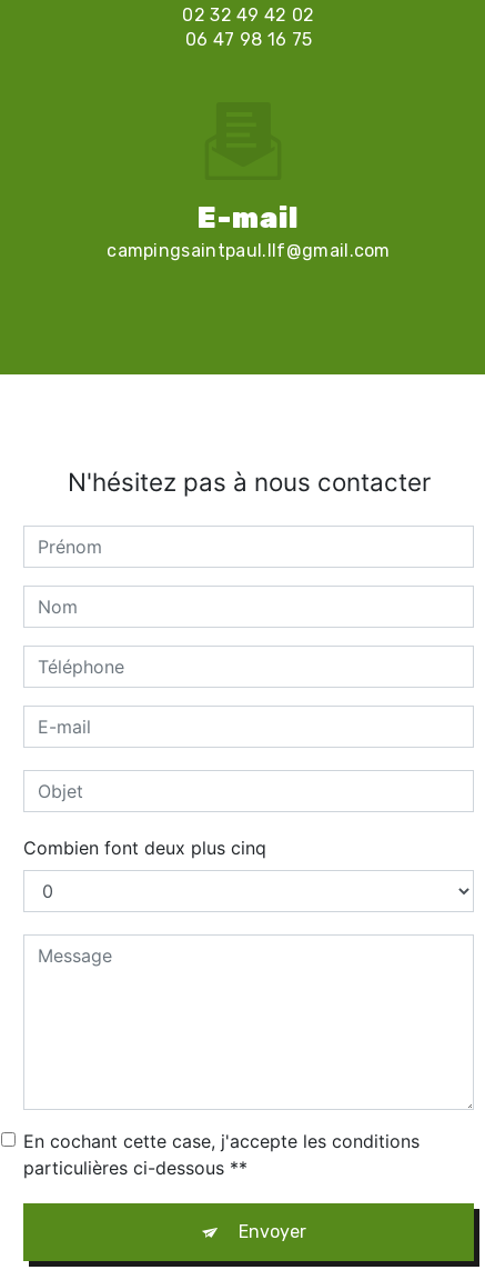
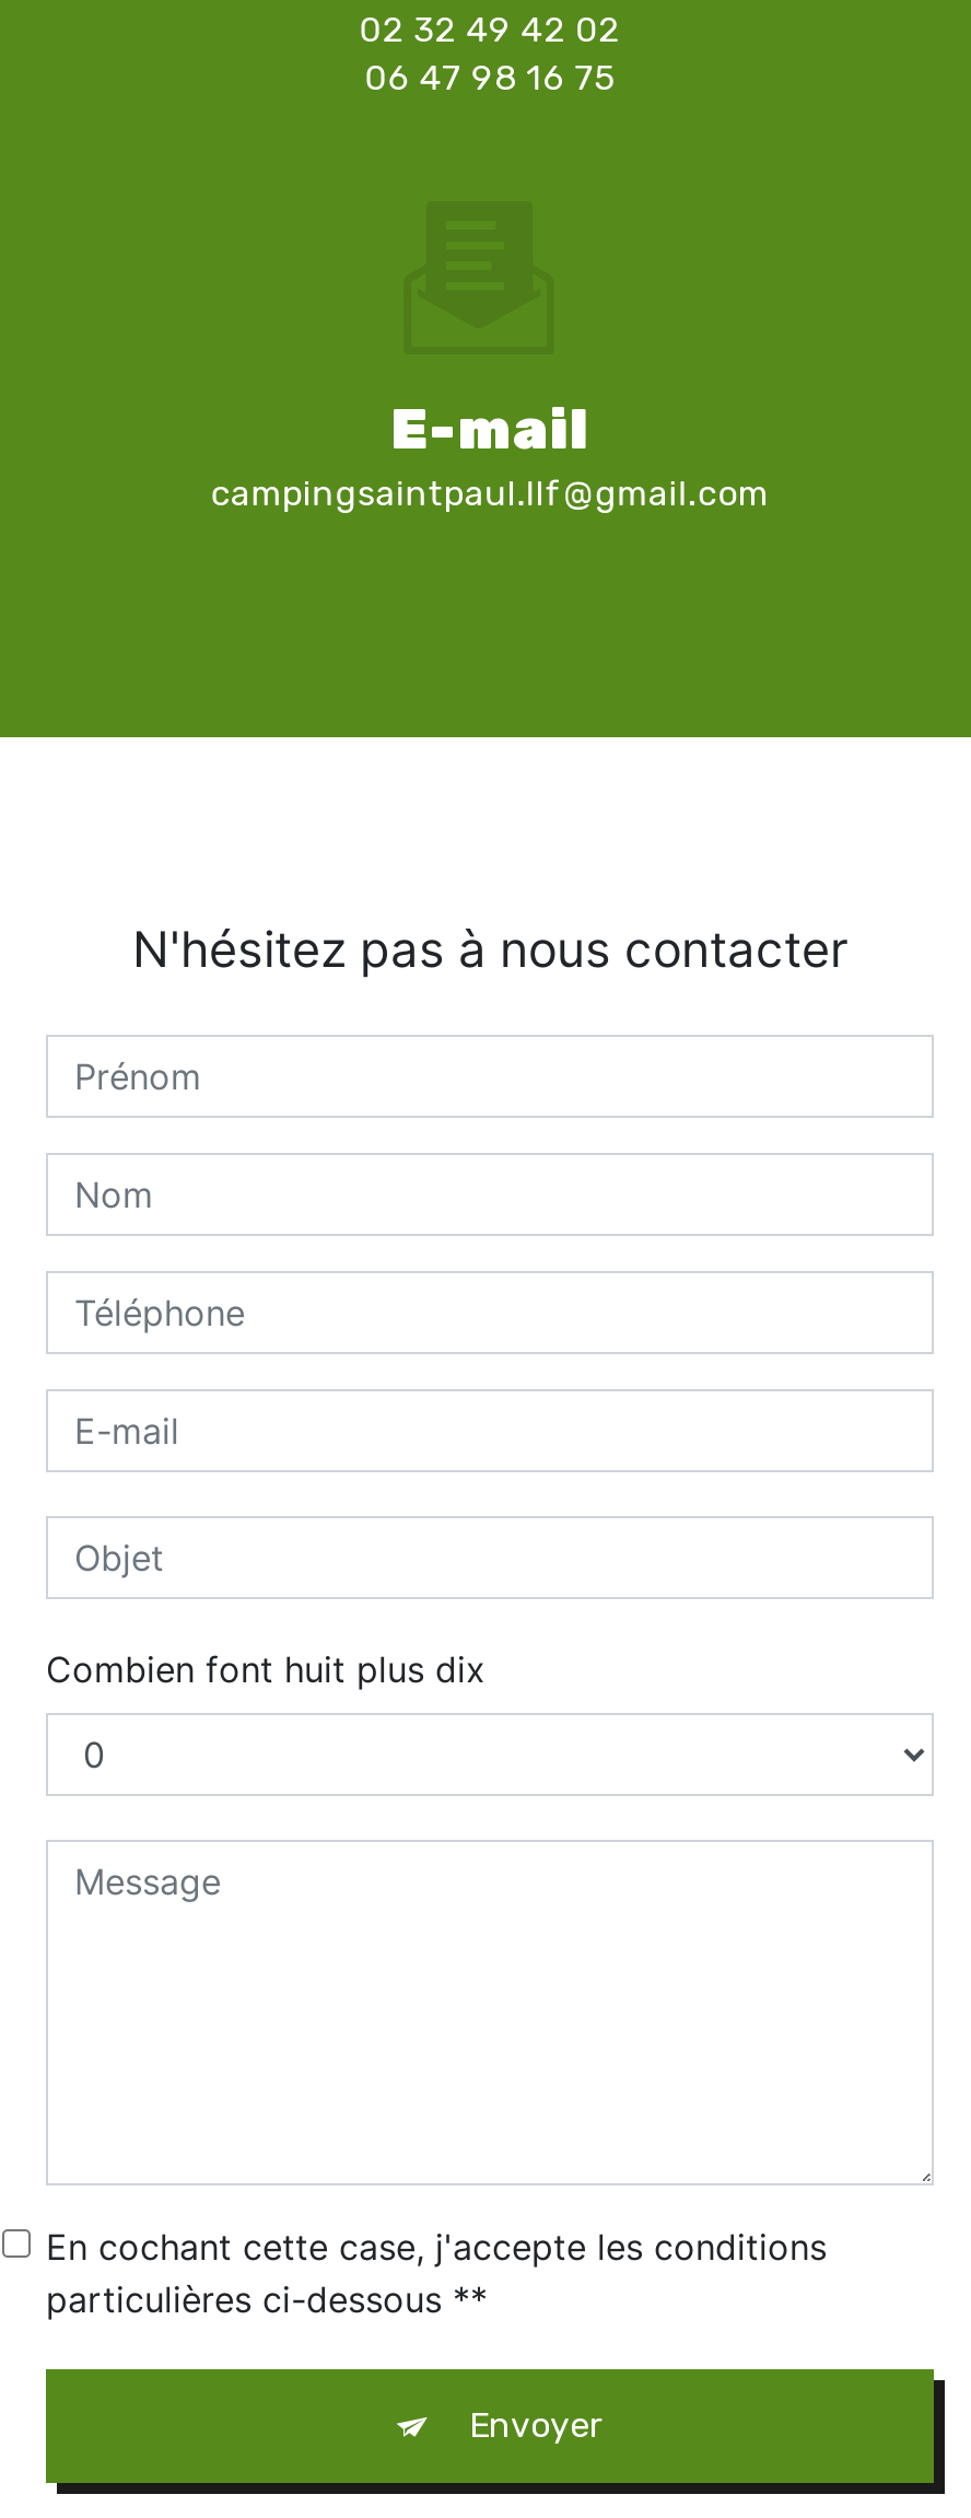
[23,836,266,858] Combien font deux plus cinq -> [46,1646,486,1690] Combien font huit plus dix

